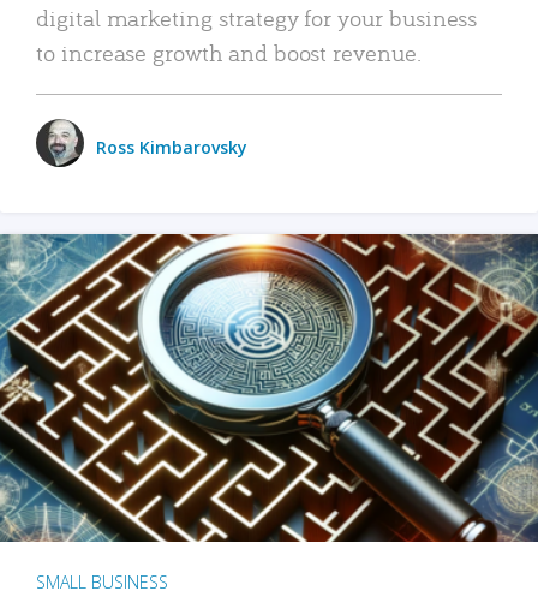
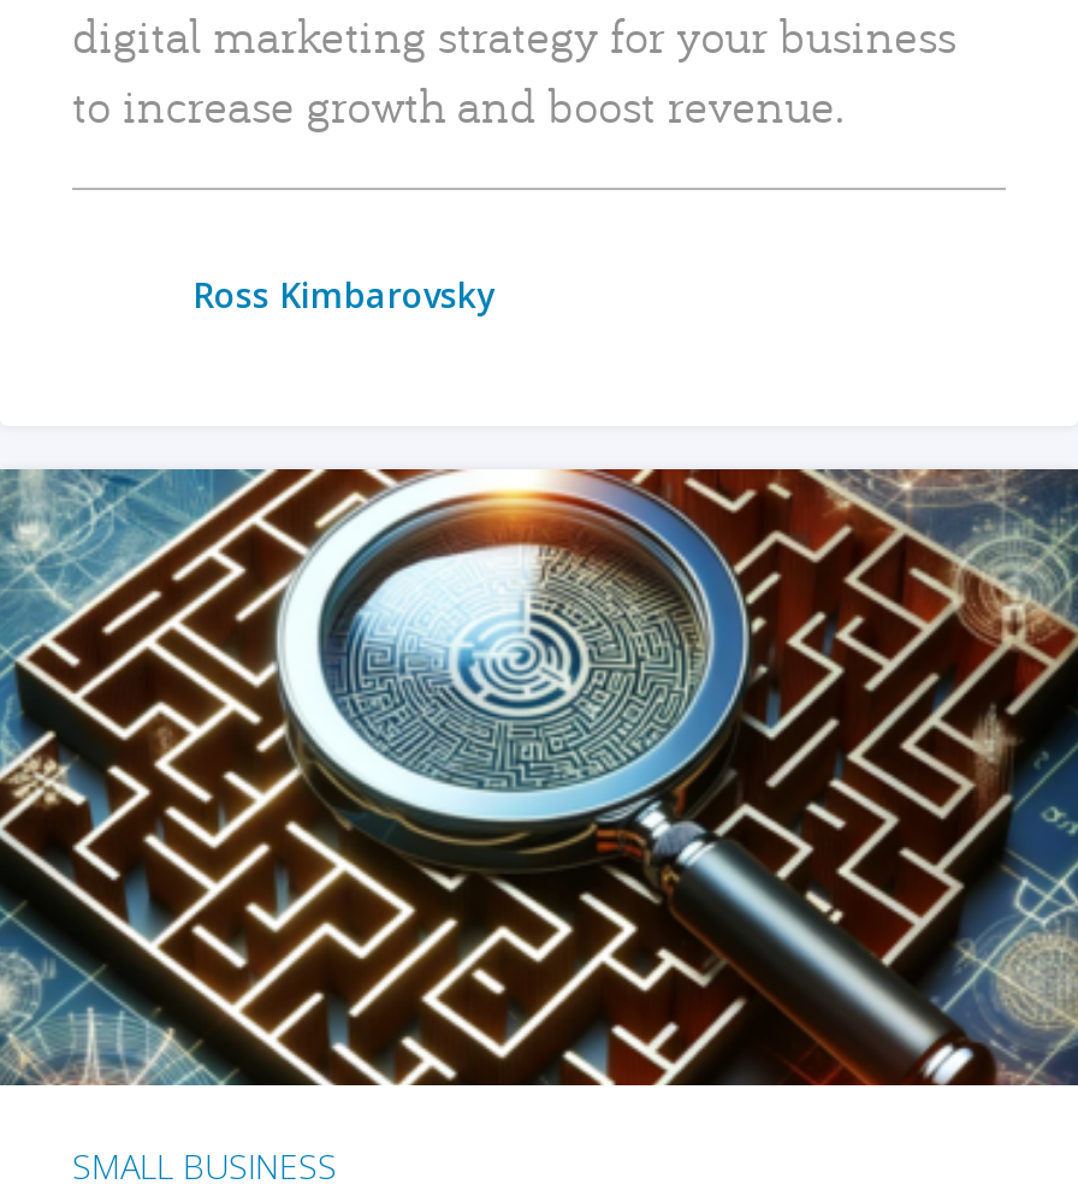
[35,118,85,168] [image] -> none

